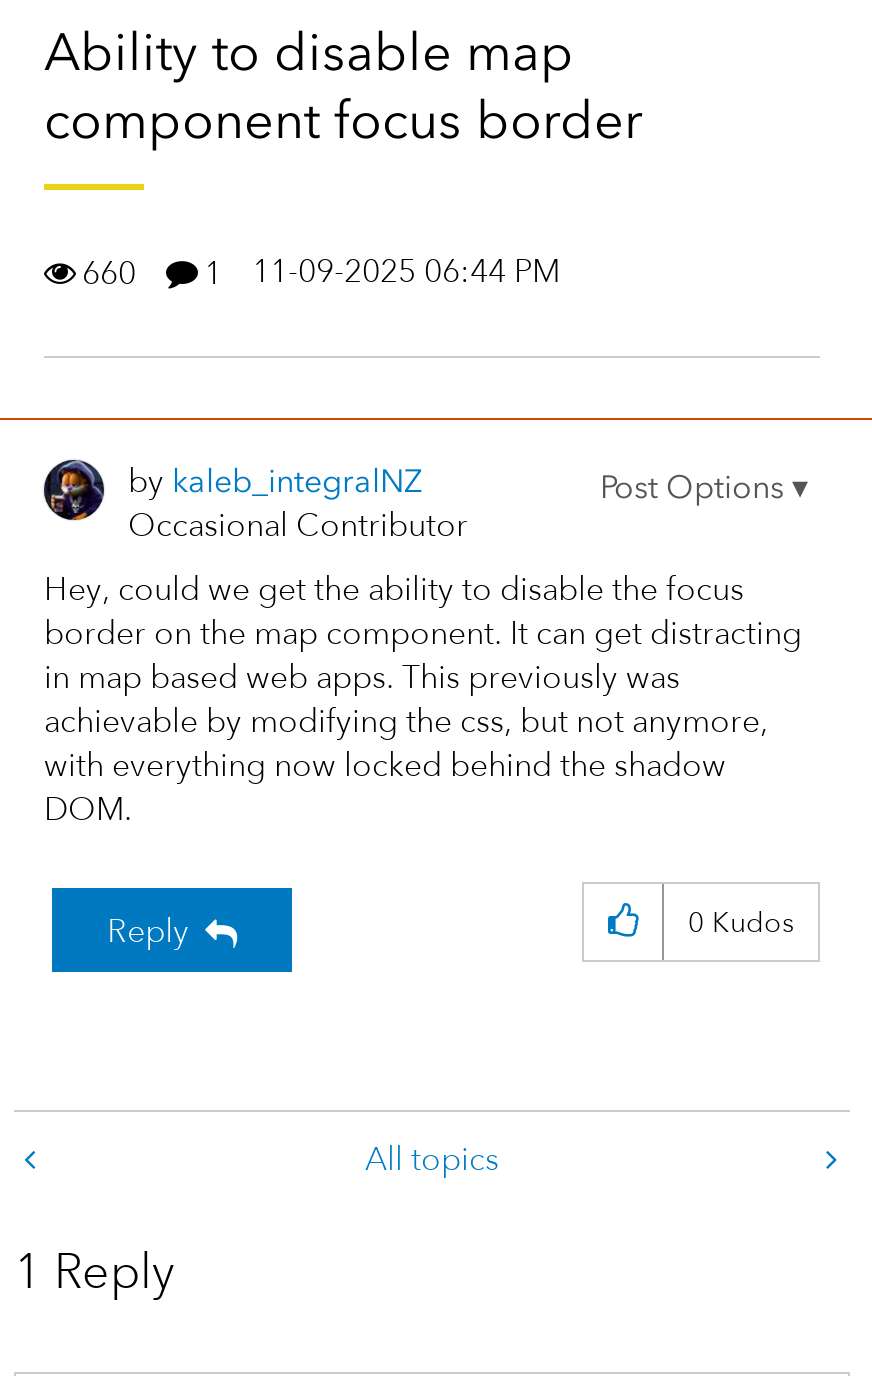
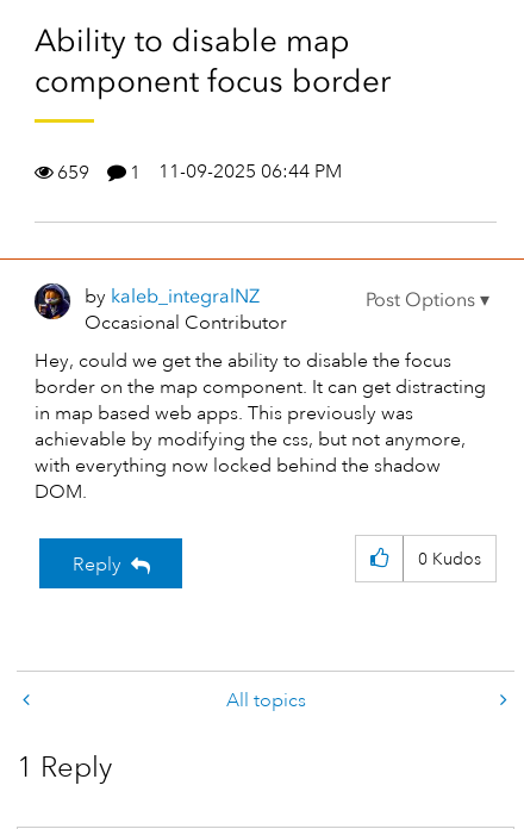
[82,252,560,294] 660 1 11-09-2025 06:44 PM -> [57,160,342,185] 659 1 11-09-2025 06:44 PM

